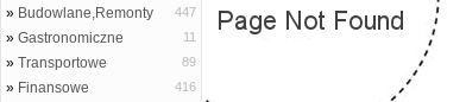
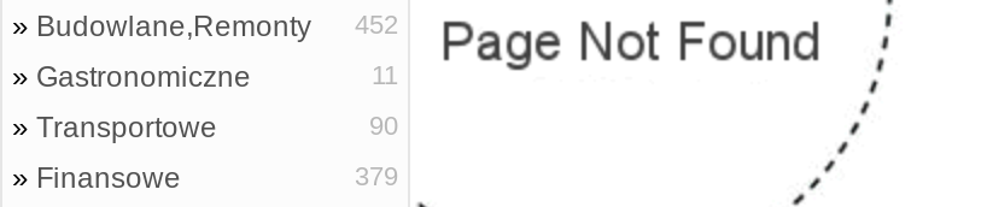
[6,5,196,21] » Budowlane,Remonty 447 -> [12,10,398,43] » Budowlane,Remonty 452
[182,55,196,69] 89 -> [369,111,398,140] 90
[175,79,196,94] 416 -> [355,161,398,190] 379

